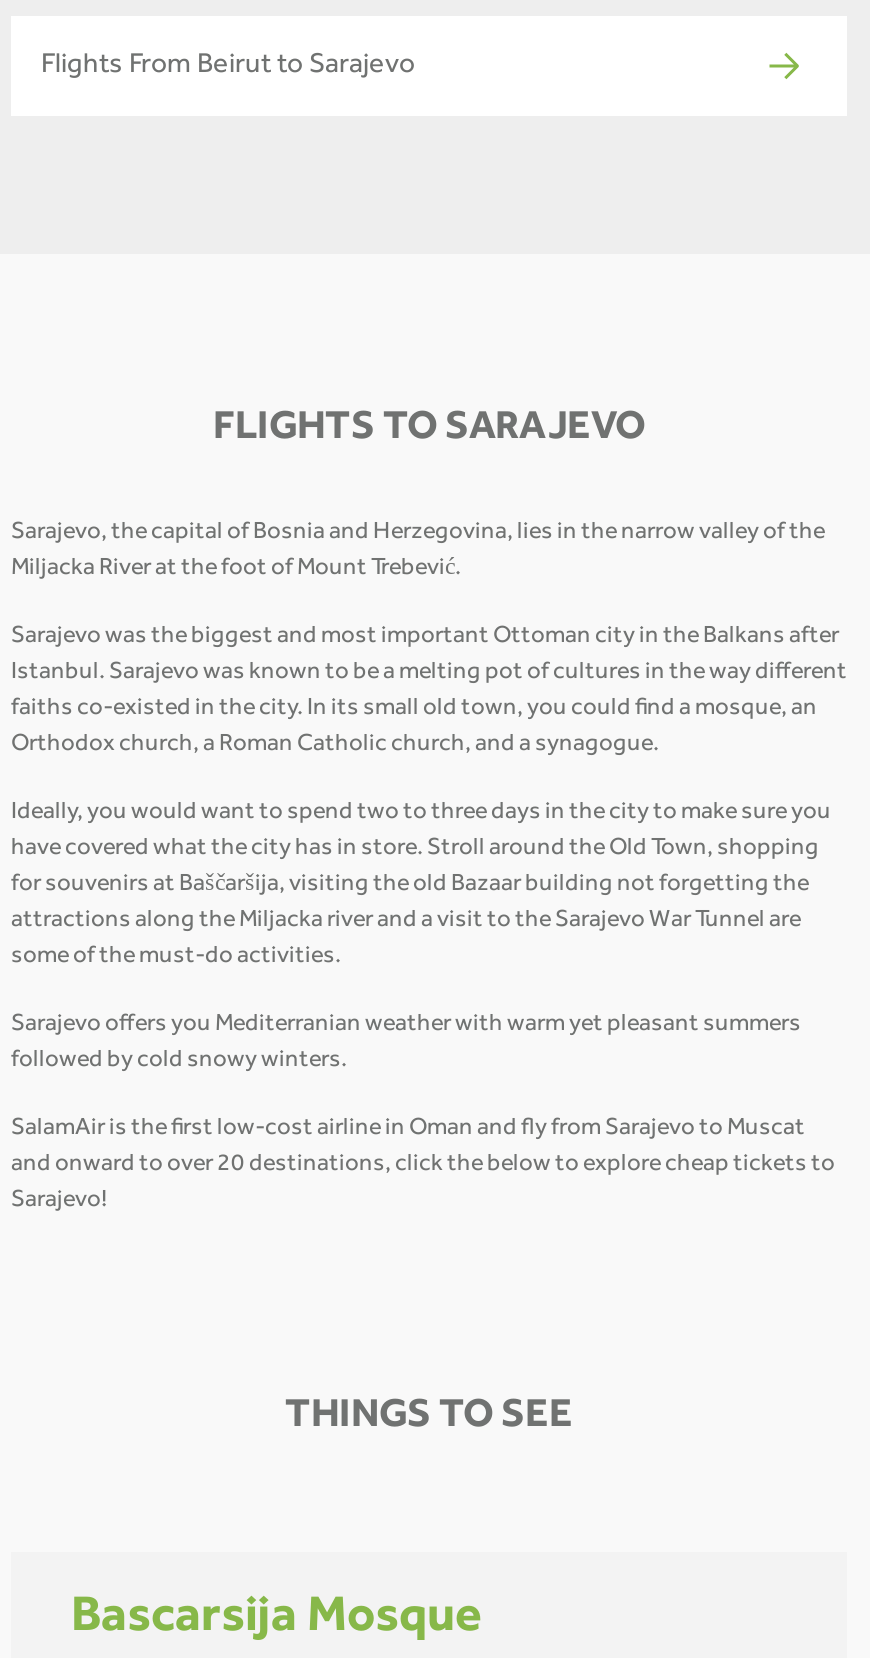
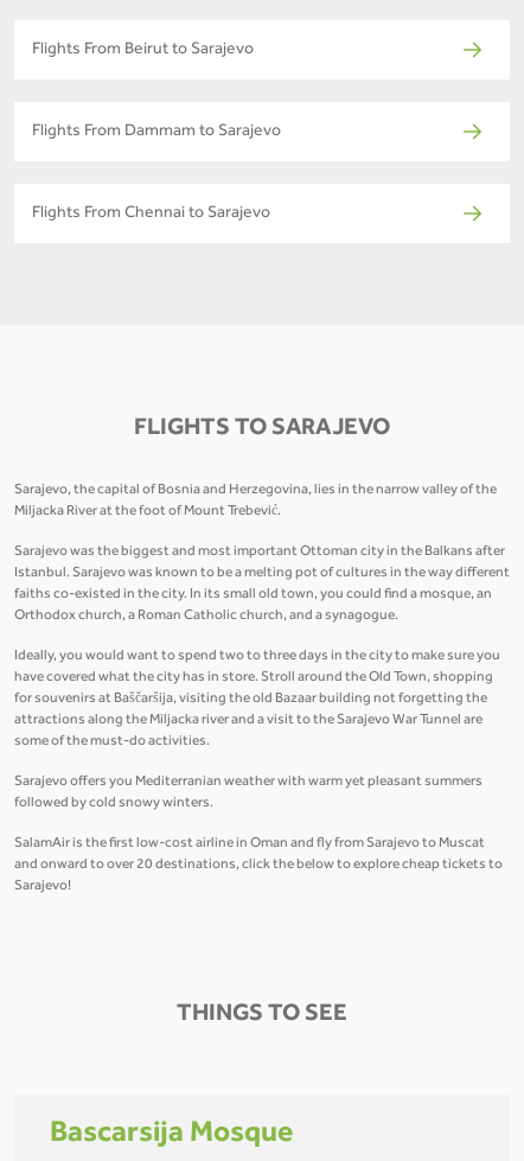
none -> [32,124,281,141] Flights From Dammam to Sarajevo
none -> [32,206,270,222] Flights From Chennai to Sarajevo

